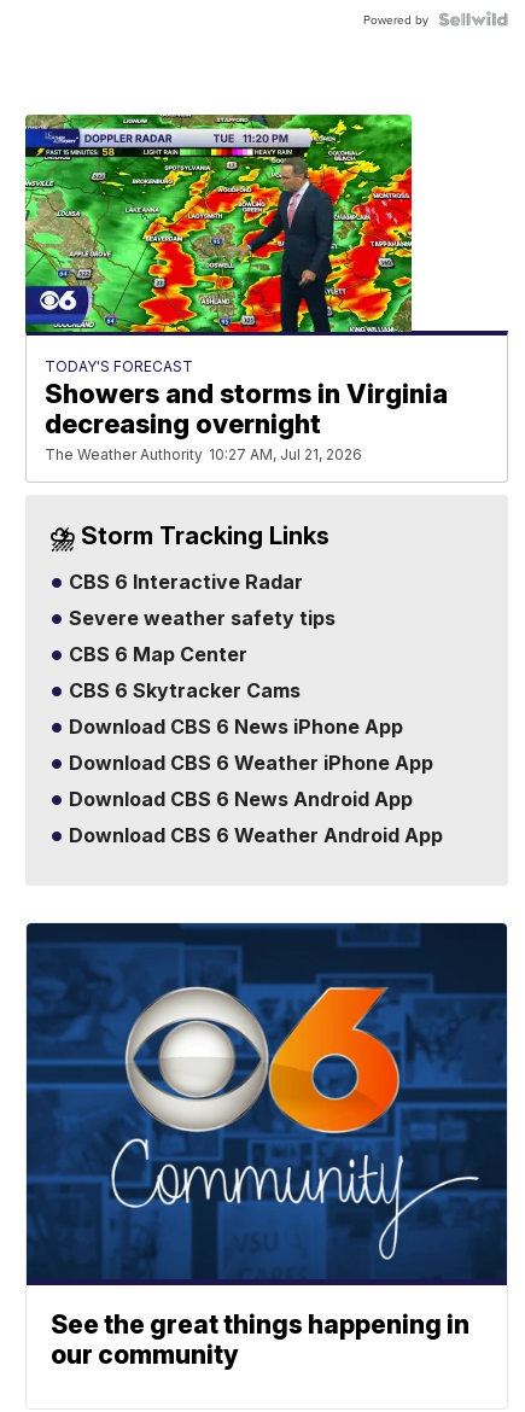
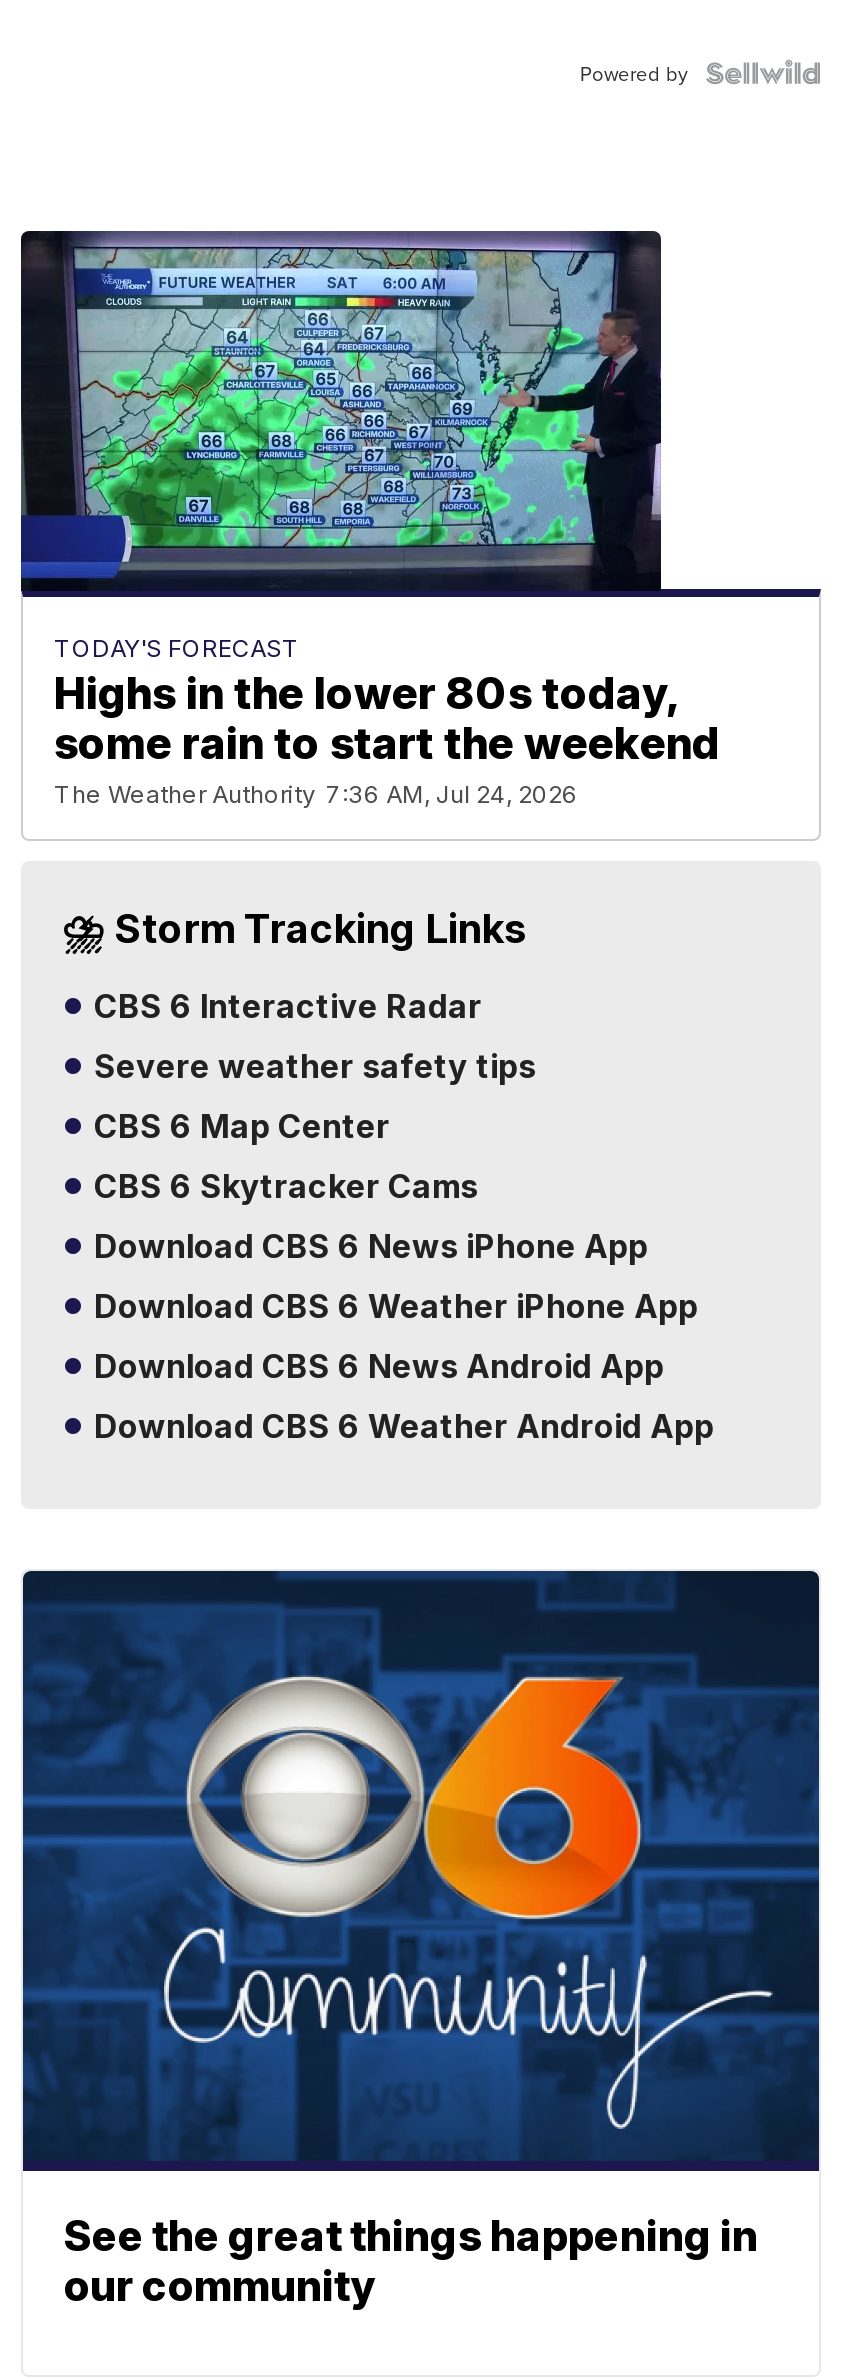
[24,113,448,463] [image] | Showers and storms in Virginia | decreasing overnight | The Weather Authority 10:27 AM, Jul 21, 2026 -> [19,229,720,809] [image] | Highs in the lower 80s today, | some rain to start the weekend | The Weather Authority 7:36 AM, Jul 24, 2026

